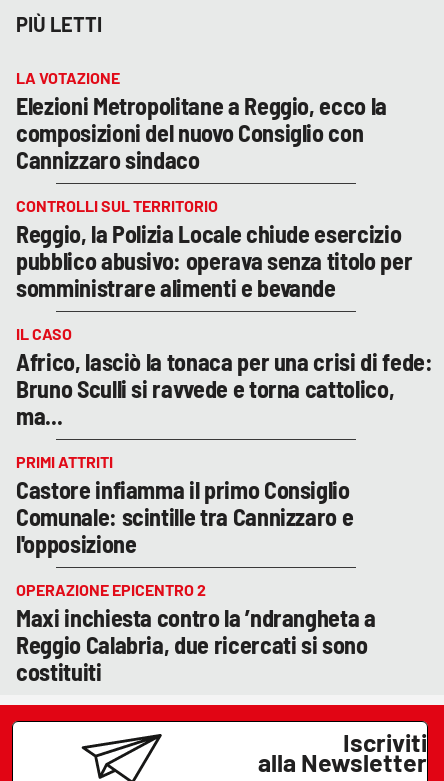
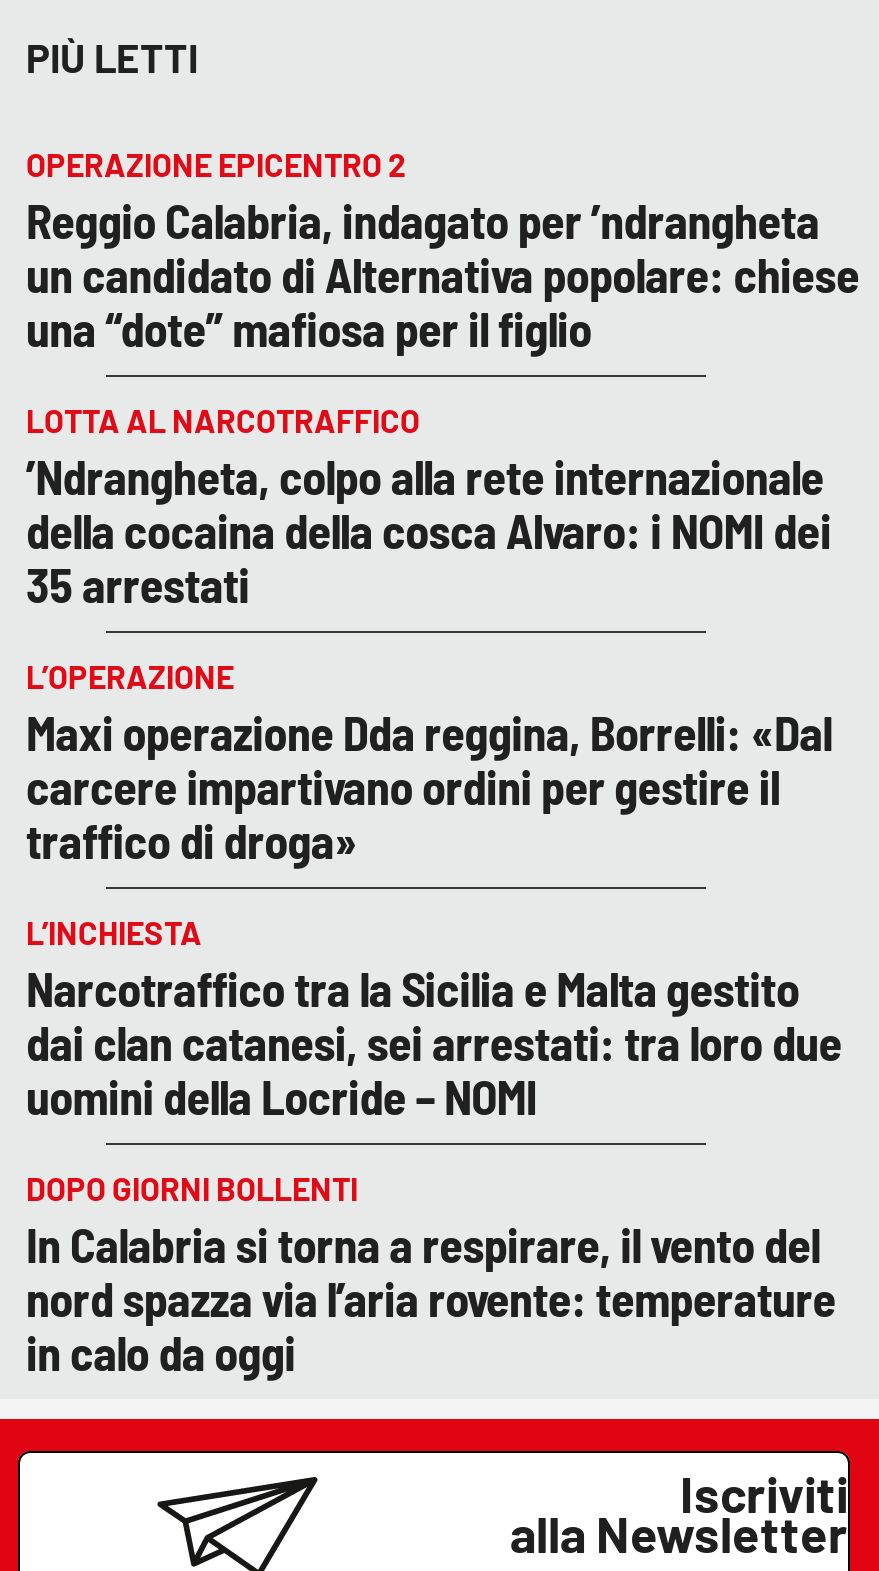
[16,68,433,558] LA VOTAZIONE | Elezioni Metropolitane a Reggio, ecco la | composizioni del nuovo Consiglio con | Cannizzaro sindaco | CONTROLLI SUL TERRITORIO | Reggio, la Polizia Locale chiude esercizio | pubblico abusivo: operava senza titolo per | somministrare alimenti e bevande | IL CASO | Africo, lasciò la tonaca per una crisi di fede: | Bruno Sculli si ravvede e torna cattolico, | ma... | PRIMI ATTRITI | Castore infiamma il primo Consiglio | Comunale: scintille tra Cannizzaro e | l'opposizione -> none
moved [16,580,206,599] -> [26,146,406,184]: OPERAZIONE EPICENTRO 2
[16,603,376,686] Maxi inchiesta contro la ’ndrangheta a | Reggio Calabria, due ricercati si sono | costituiti -> [26,192,859,1382] Reggio Calabria, indagato per ’ndrangheta | un candidato di Alternativa popolare: chiese | una “dote” mafiosa per il figlio | LOTTA AL NARCOTRAFFICO | ’Ndrangheta, colpo alla rete internazionale | della cocaina della cosca Alvaro: i NOMI dei | 35 arrestati | L’OPERAZIONE | Maxi operazione Dda reggina, Borrelli: «Dal | carcere impartivano ordini per gestire il | traffico di droga» | L’INCHIESTA | Narcotraffico tra la Sicilia e Malta gestito | dai clan catanesi, sei arrestati: tra loro due | uomini della Locride – NOMI | DOPO GIORNI BOLLENTI | In Calabria si torna a respirare, il vento del | nord spazza via l’aria rovente: temperature | in calo da oggi

